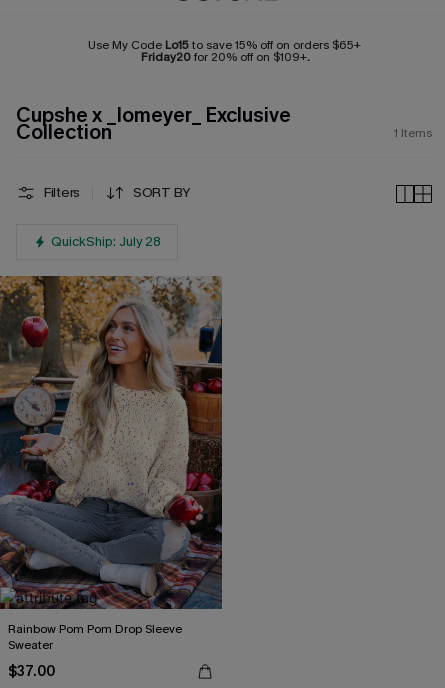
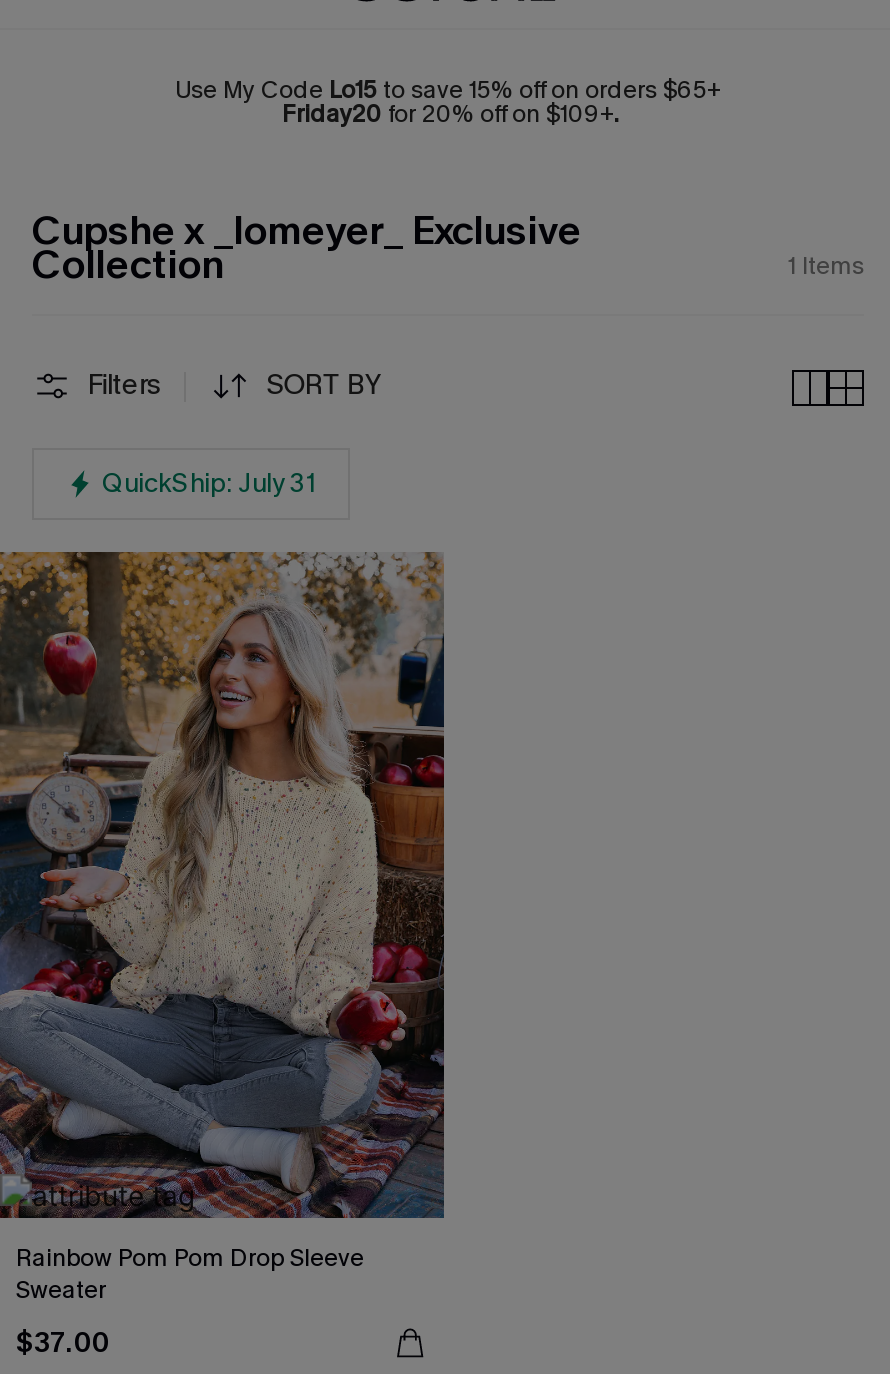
[51,233,161,250] QuickShip: July 28 -> [102,466,316,500] QuickShip: July 31

